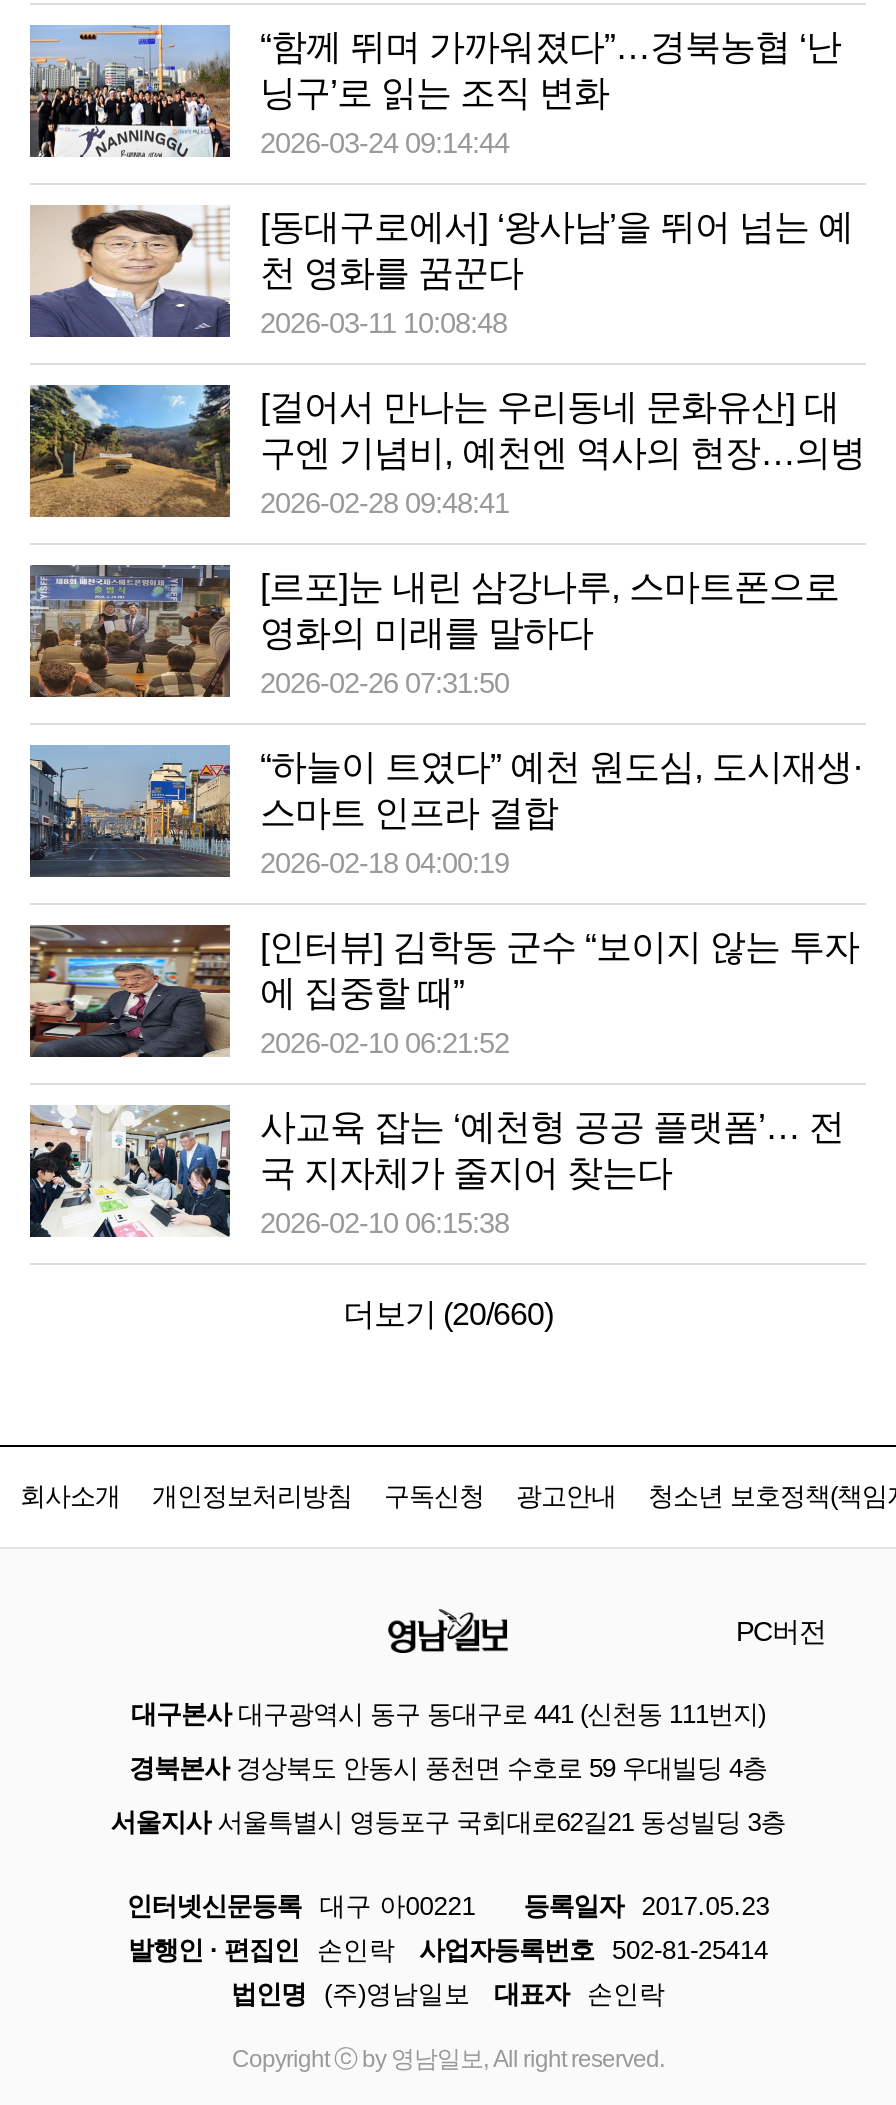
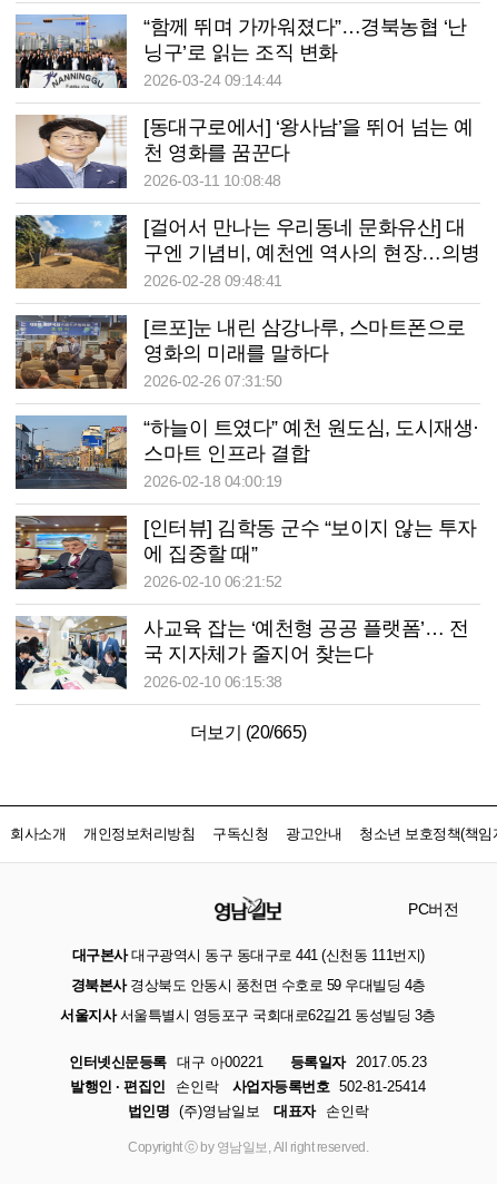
[343,1296,553,1330] 더보기 (20/660) -> [190,723,306,741] 더보기 (20/665)

